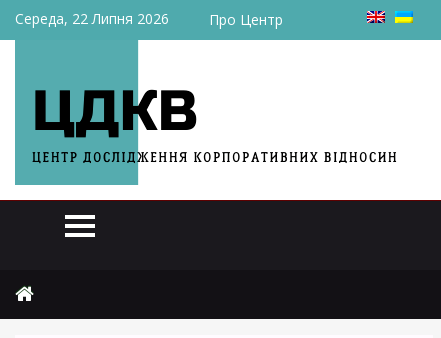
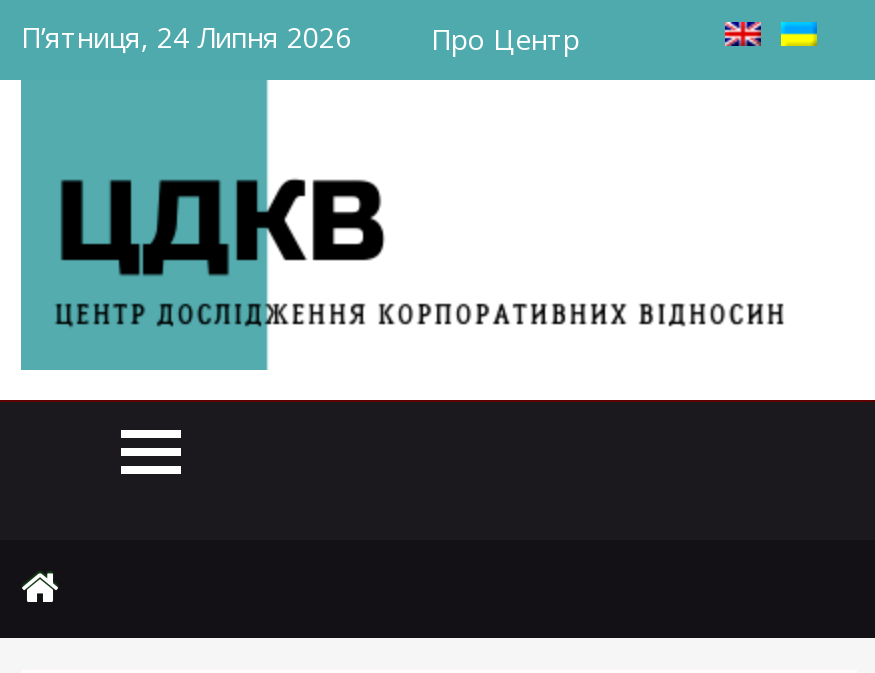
[15,9,169,28] Середа, 22 Липня 2026 -> [21,18,351,56] П’ятниця, 24 Липня 2026

